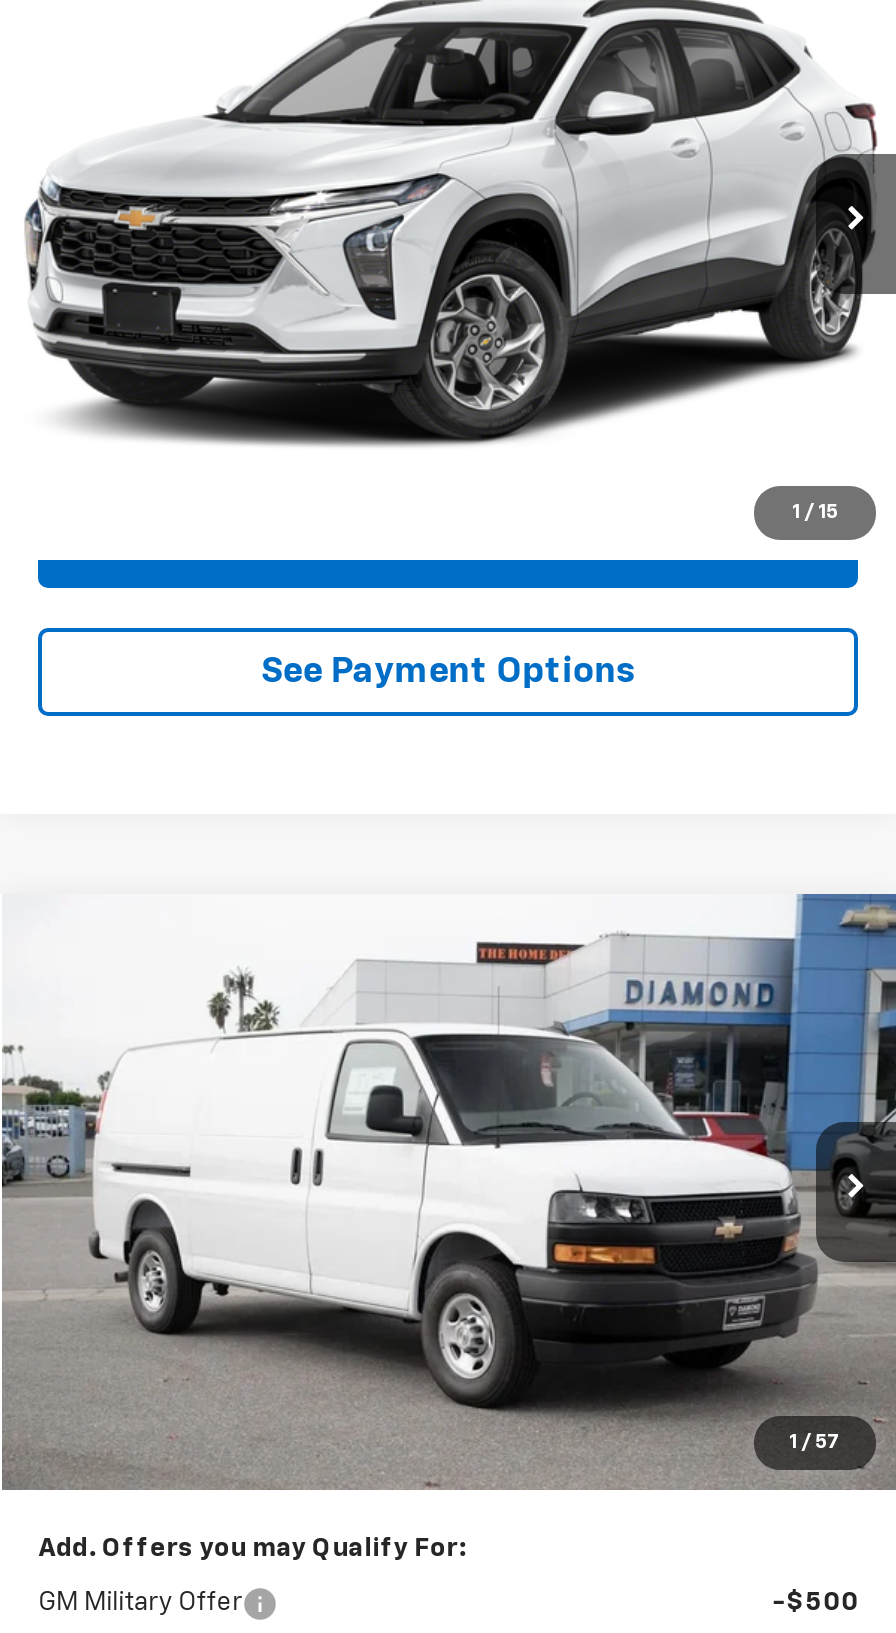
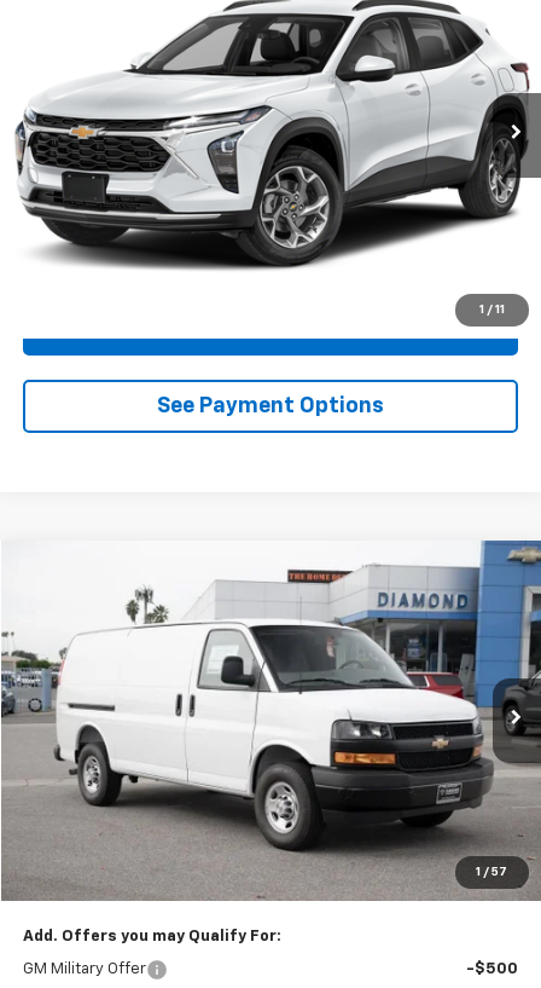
[792,501,838,521] 1 / 15 -> [479,303,505,315] 1 / 11

